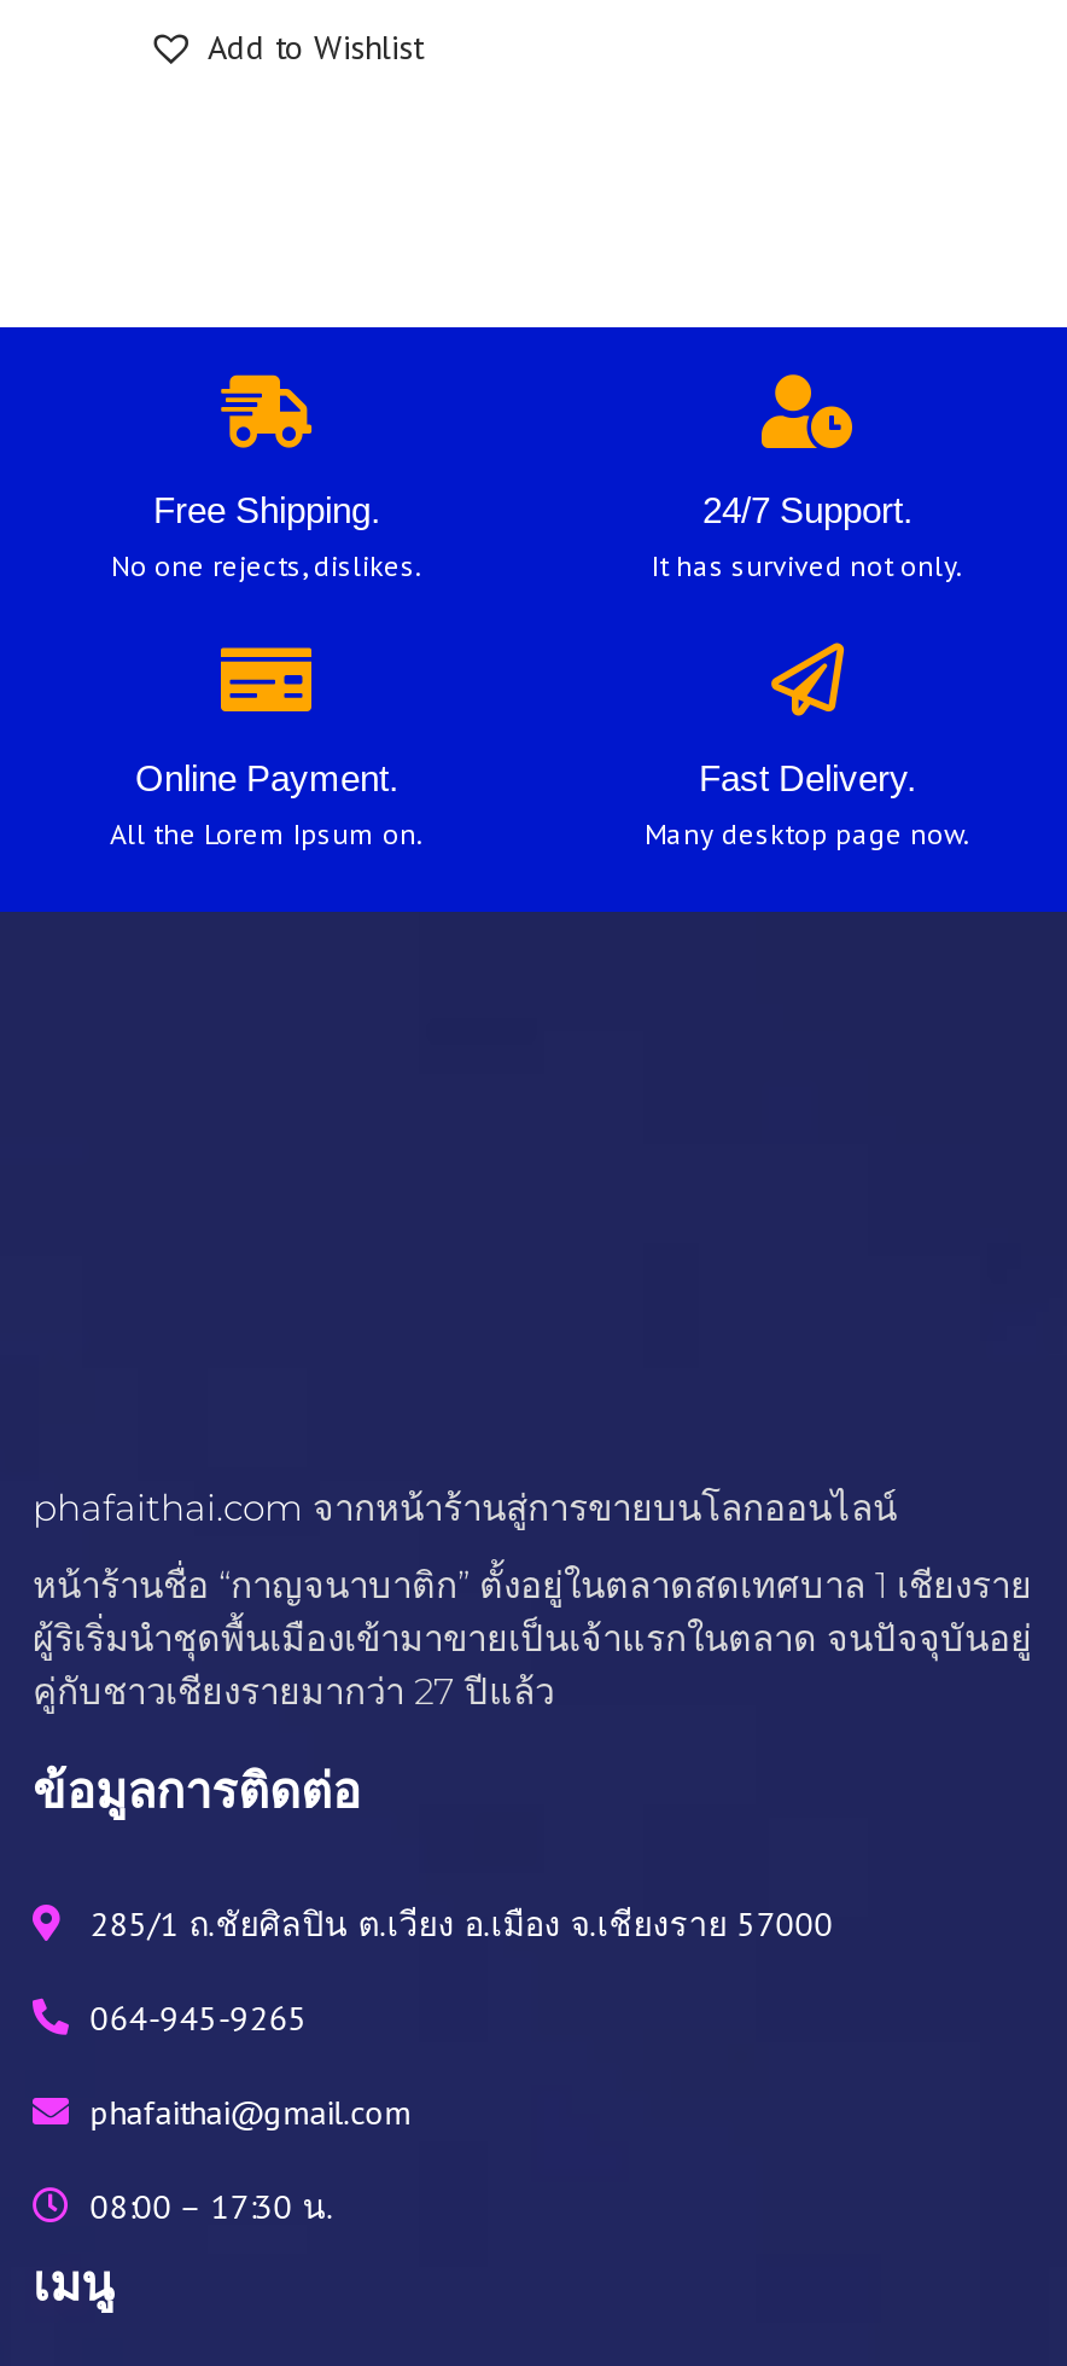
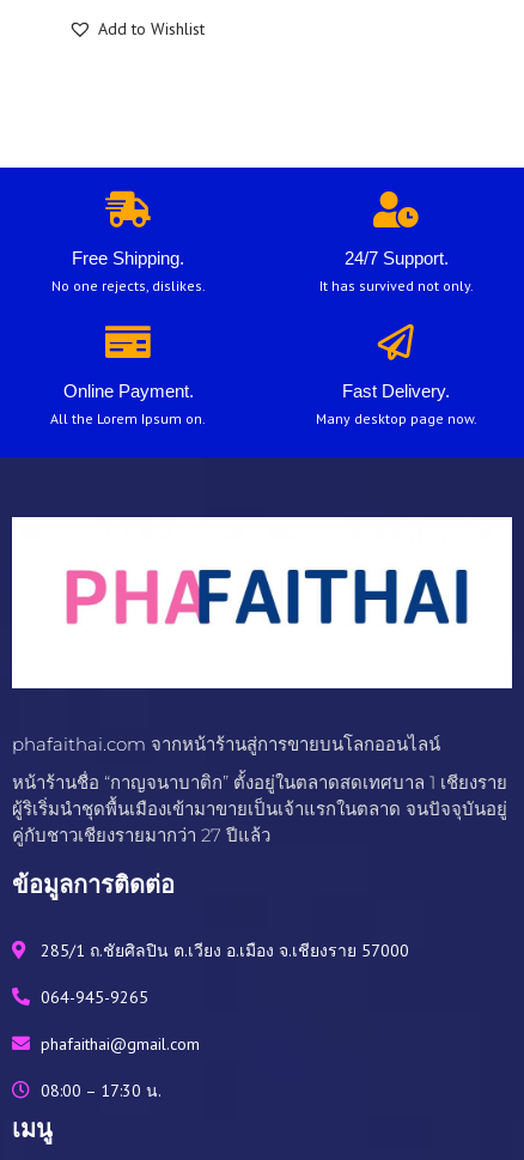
none -> [11,516,513,690] [image]

